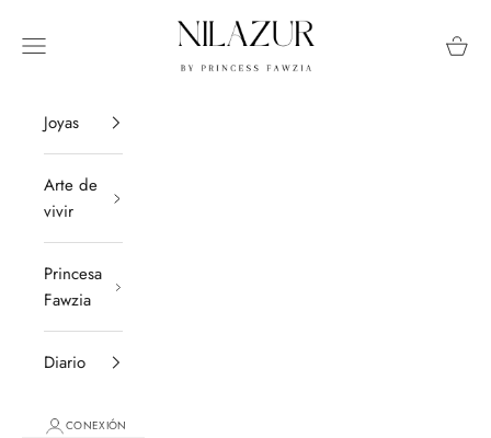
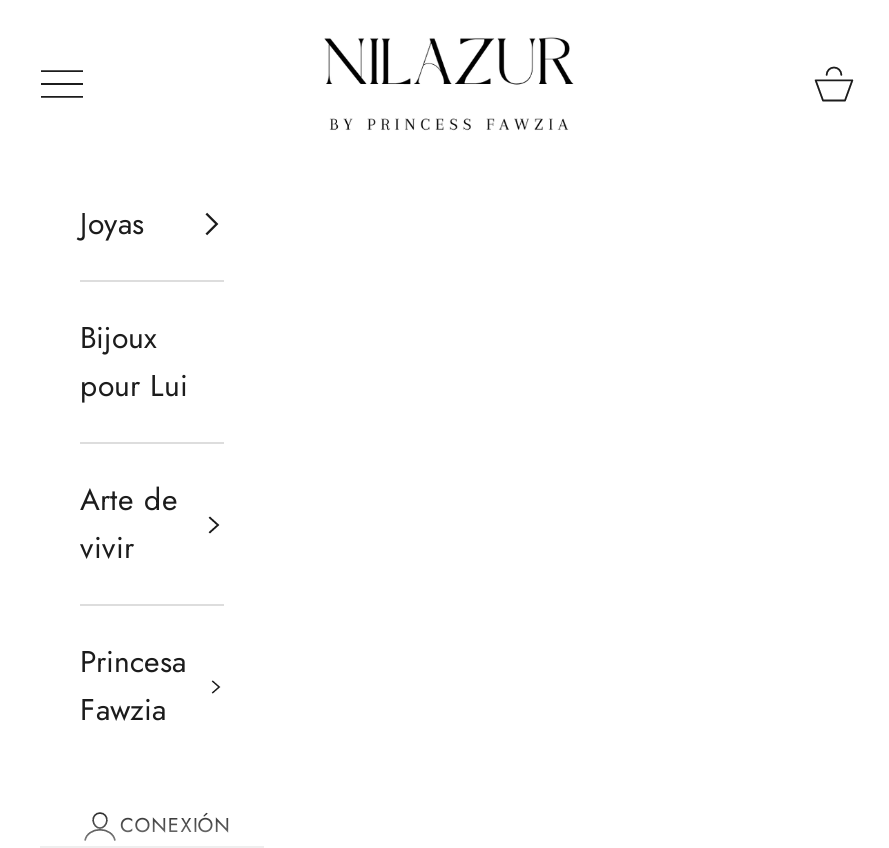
none -> [80,317,188,409] Bijoux | pour Lui
moved [44,174,102,313] -> [80,479,186,733]: Arte de | vivir | Princesa | Fawzia
[44,351,85,375] Diario -> none

